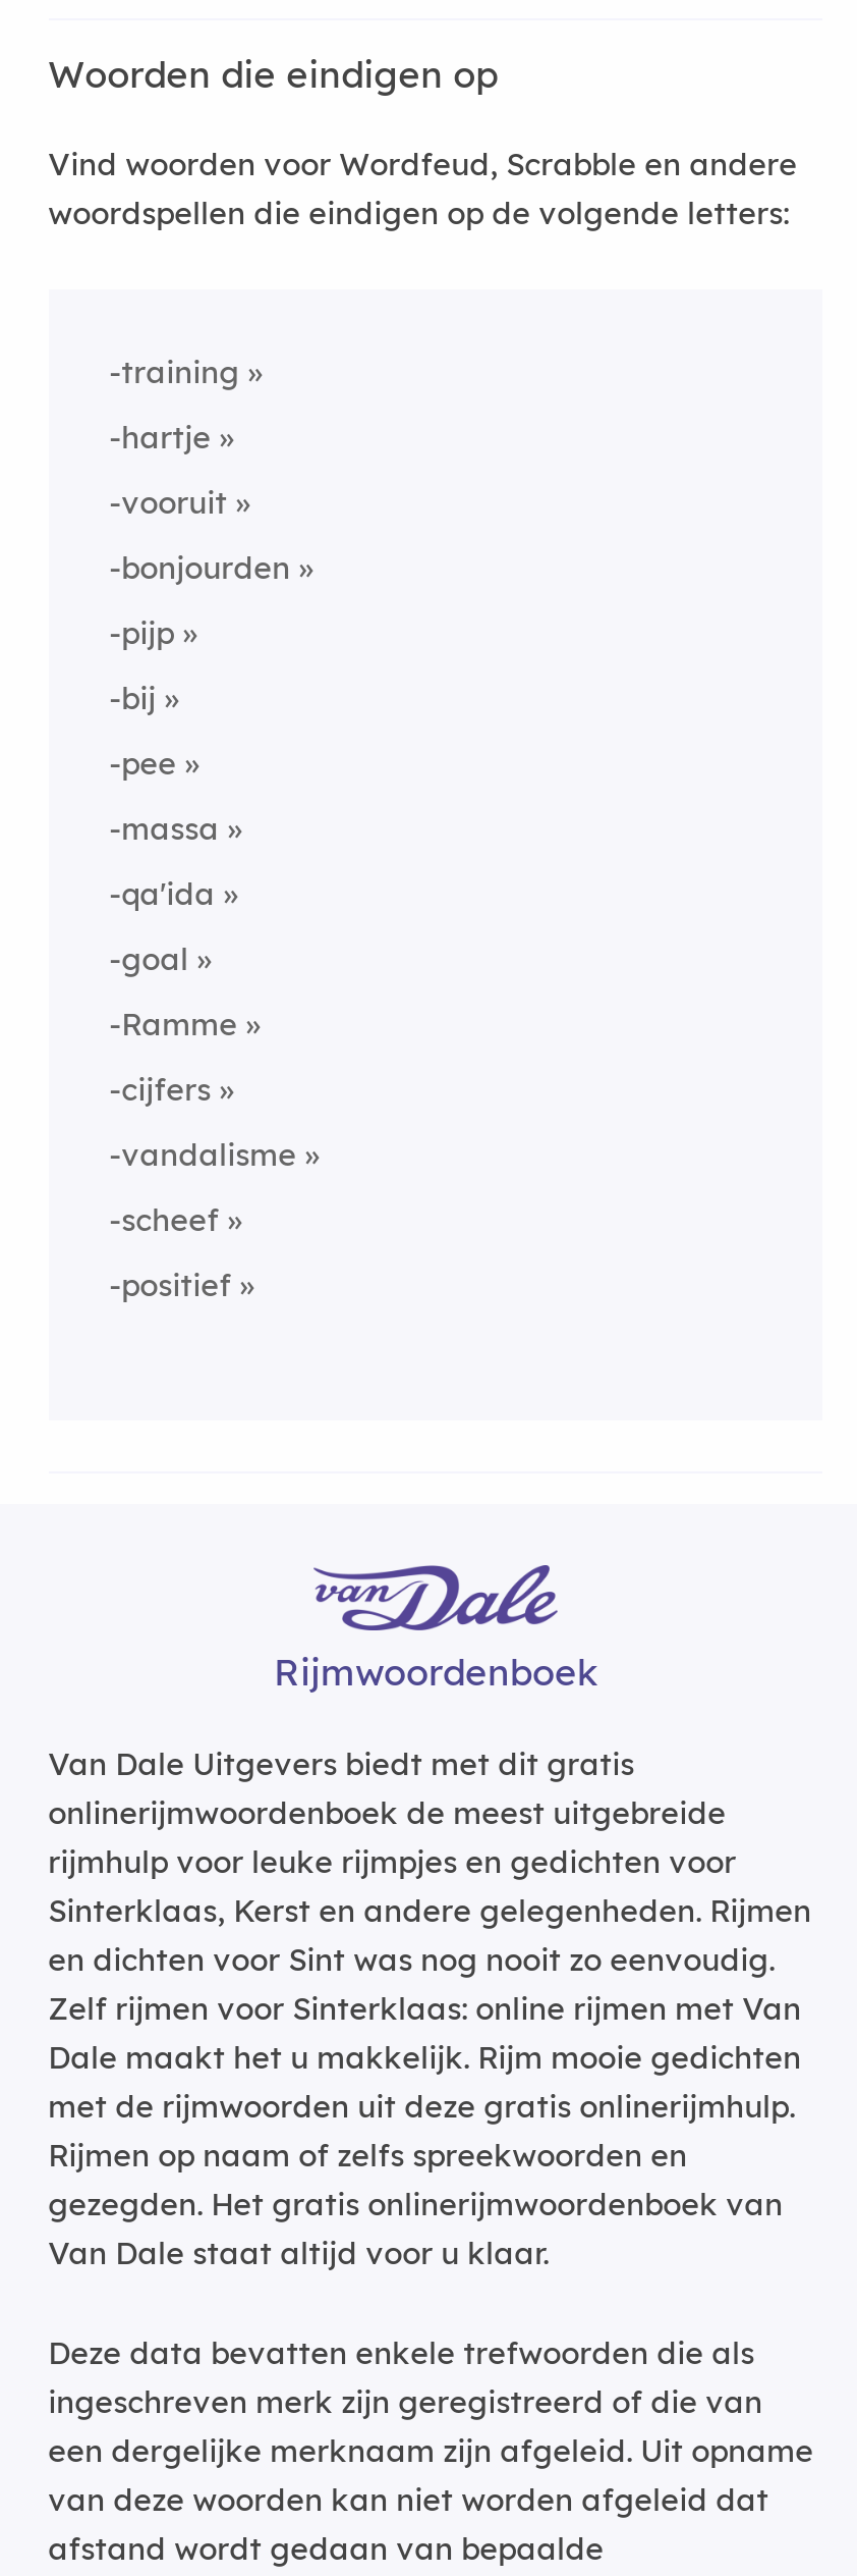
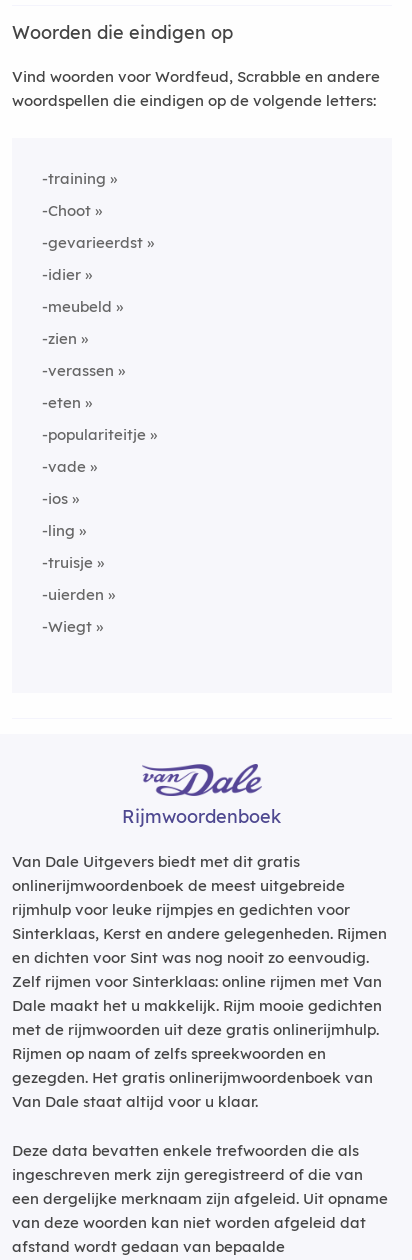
[109,418,211,457] -hartje -> [42,201,91,220] -Choot
[109,483,227,522] -vooruit -> [42,233,143,252] -gevarieerdst
[109,548,290,587] -bonjourden -> [42,265,81,284] -idier
[109,613,174,652] -pijp -> [42,297,112,316] -meubeld
[109,679,156,717] -bij -> [42,329,77,348] -zien
[109,744,176,783] -pee -> [42,361,114,380] -verassen
[109,809,219,848] -massa -> [42,393,81,412] -eten
[109,874,215,913] -qa'ida -> [42,425,146,444] -populariteitje
[109,940,188,978] -goal -> [42,457,86,476] -vade
[109,1005,237,1043] -Ramme -> [42,489,68,508] -ios
[109,1070,211,1109] -cijfers -> [42,521,75,540] -ling
[109,1135,296,1174] -vandalisme -> [42,553,93,572] -truisje
[109,1200,219,1239] -scheef -> [42,585,104,604] -uierden
[109,1266,231,1304] -positief -> [42,617,92,636] -Wiegt

